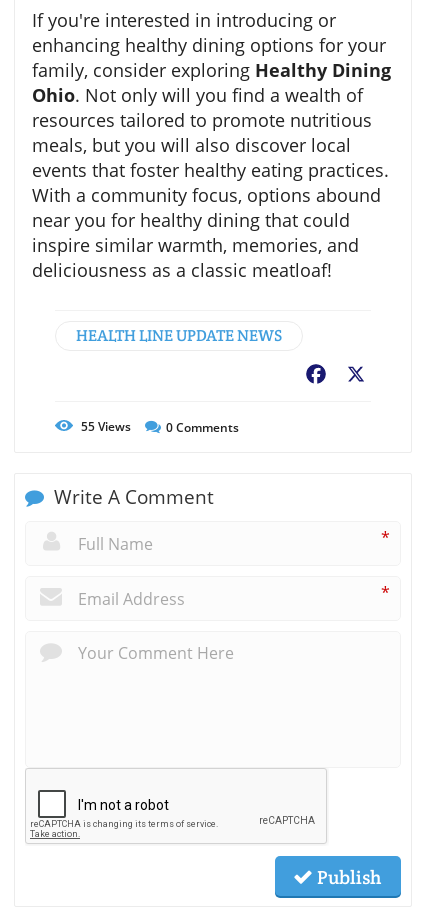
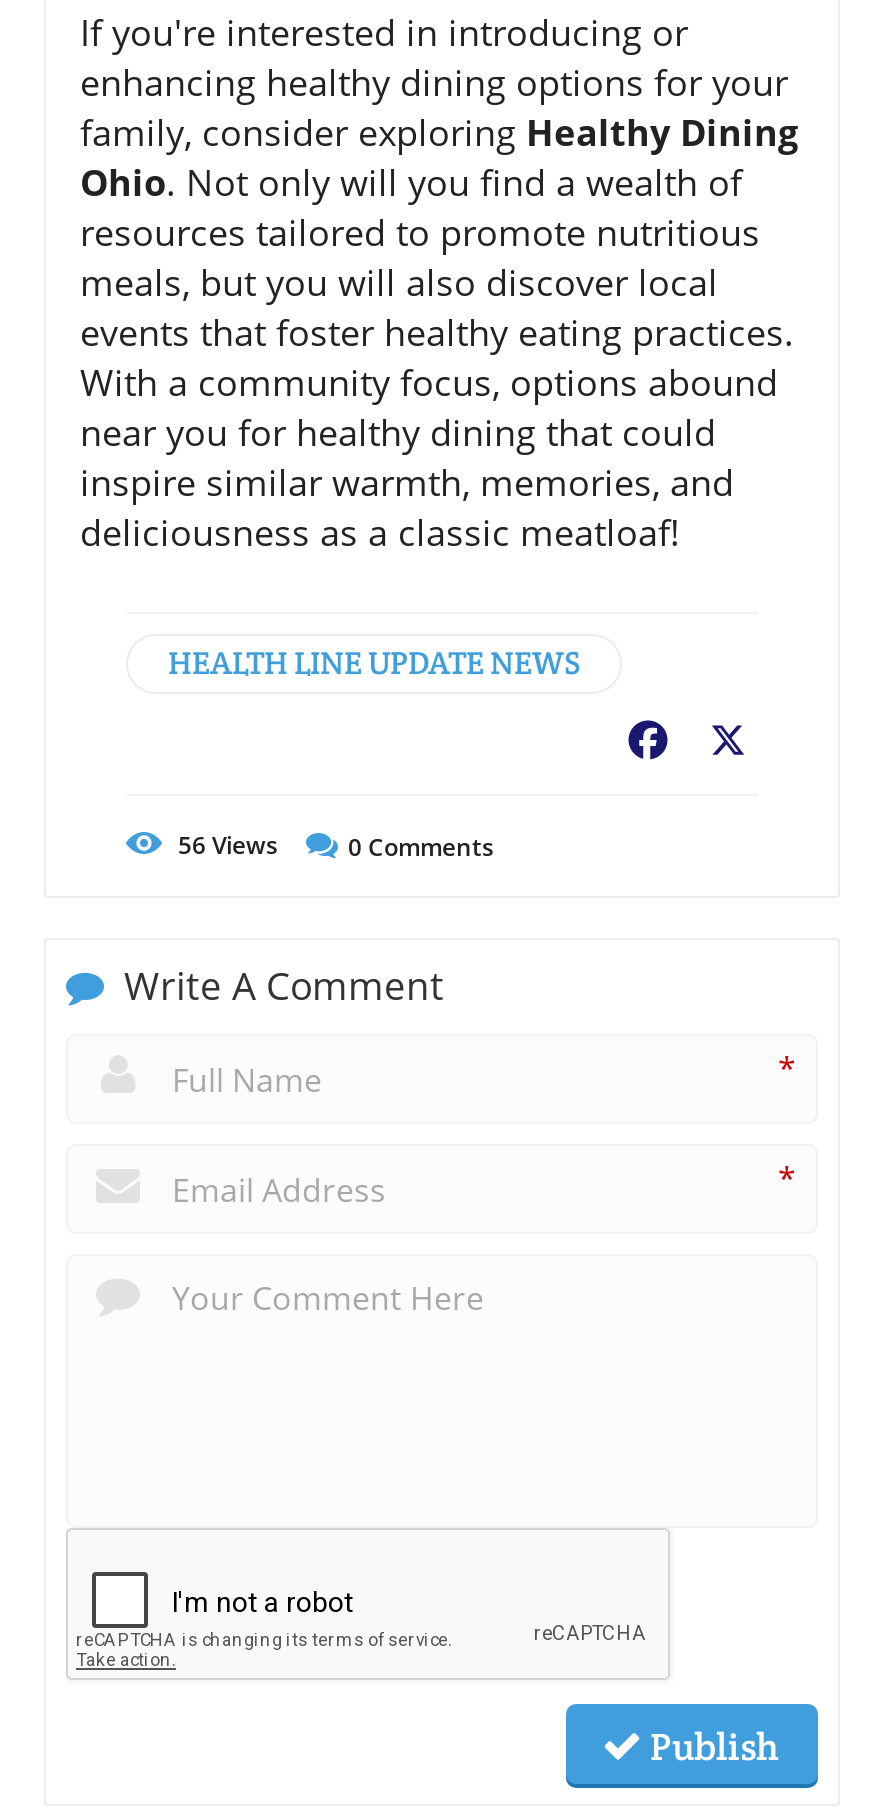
[81,418,131,435] 55 Views -> [178,828,278,862] 56 Views

